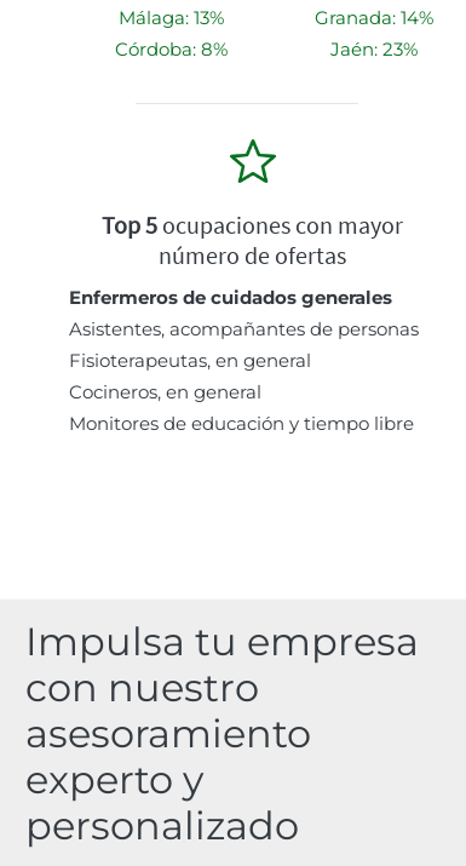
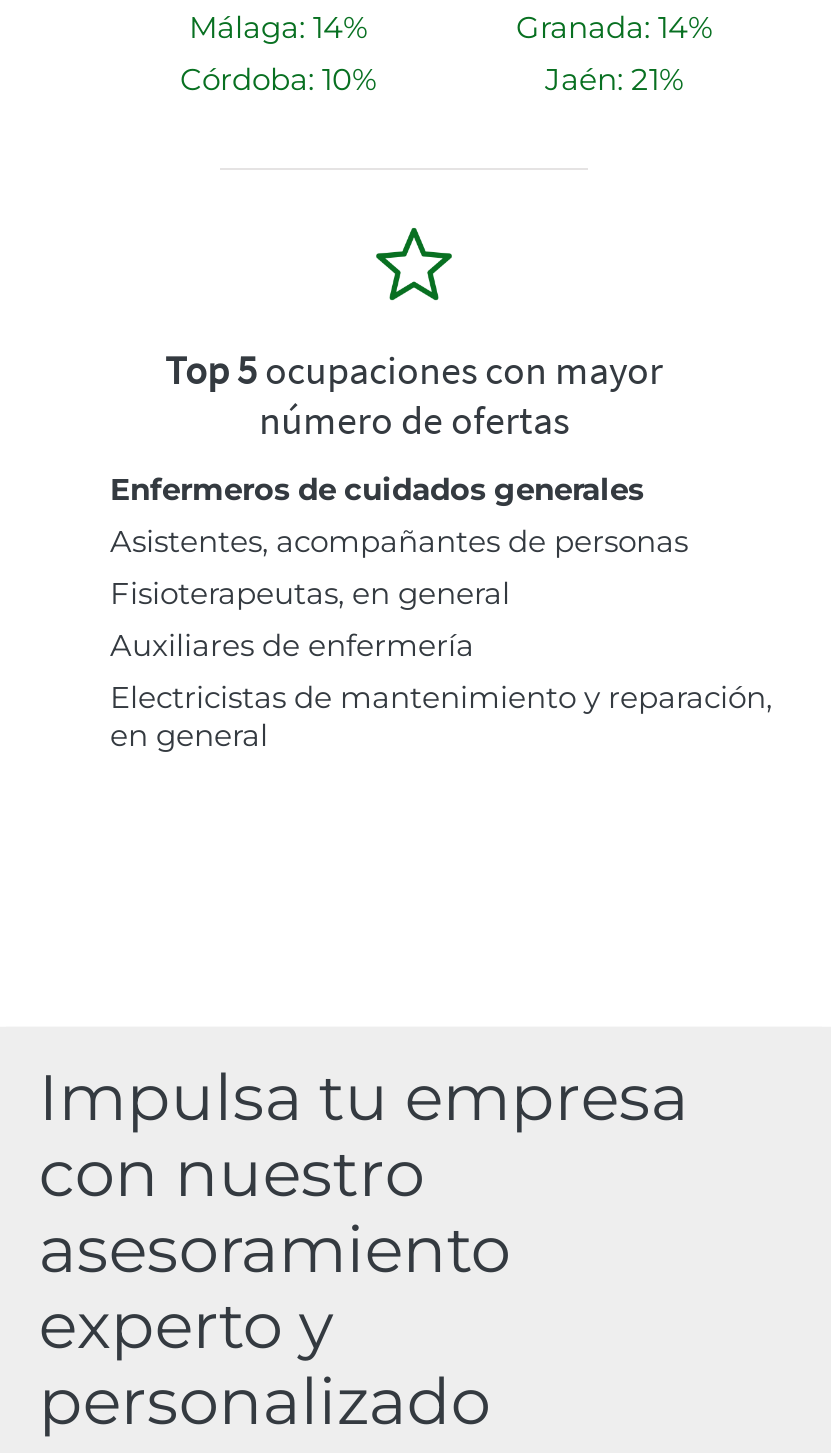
[118,6,223,29] Málaga: 13% -> [189,9,367,47] Málaga: 14%
[114,37,227,60] Córdoba: 8% -> [180,61,376,99] Córdoba: 10%
[330,37,418,60] Jaén: 23% -> [545,61,683,99] Jaén: 21%
[69,380,414,435] Cocineros, en general | Monitores de educación y tiempo libre -> [110,627,772,755] Auxiliares de enfermería | Electricistas de mantenimiento y reparación, | en general

